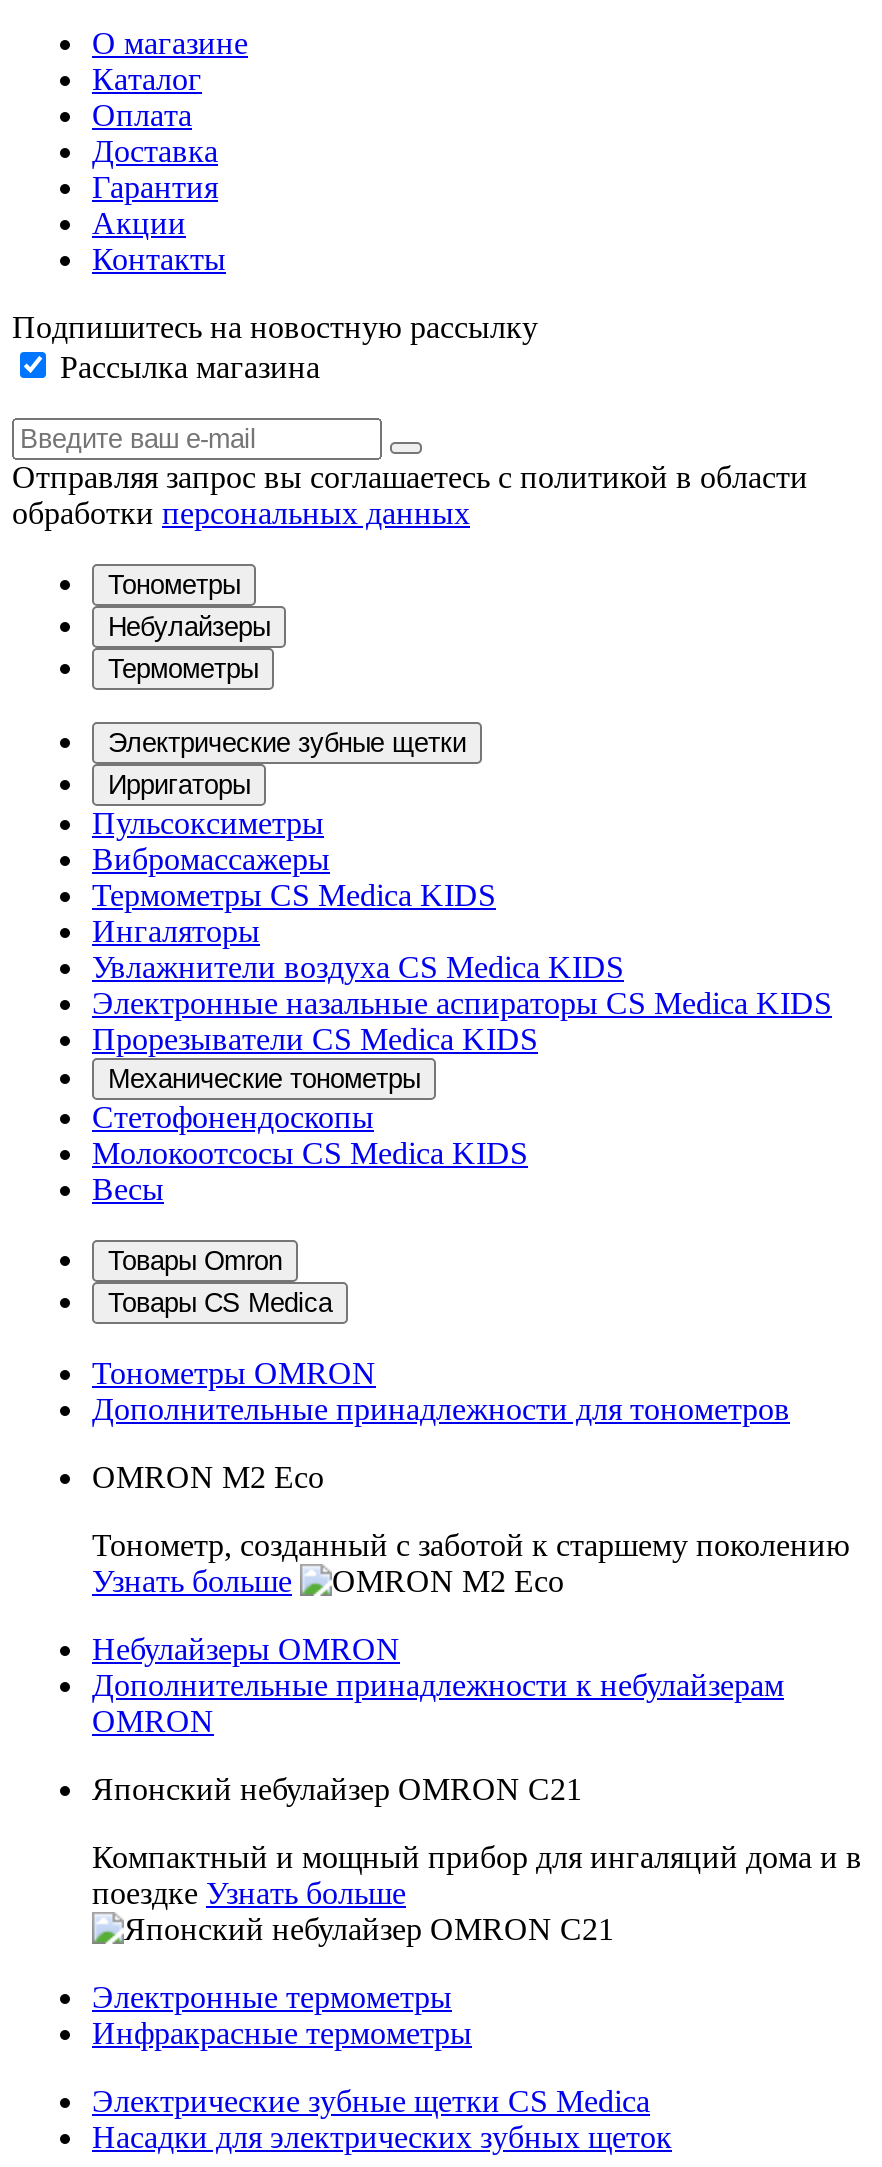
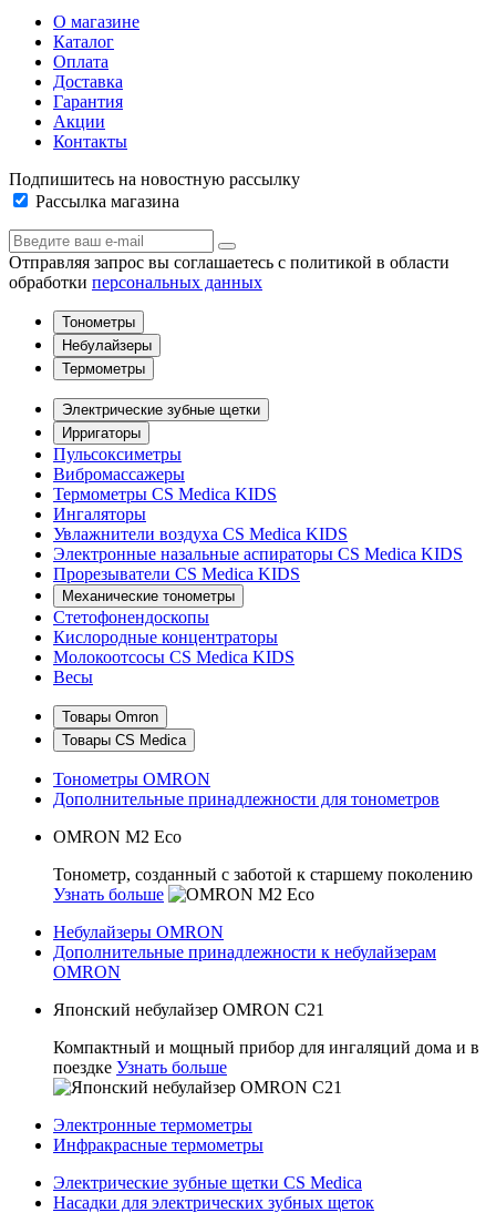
none -> [53,628,278,646] Кислородные концентраторы

